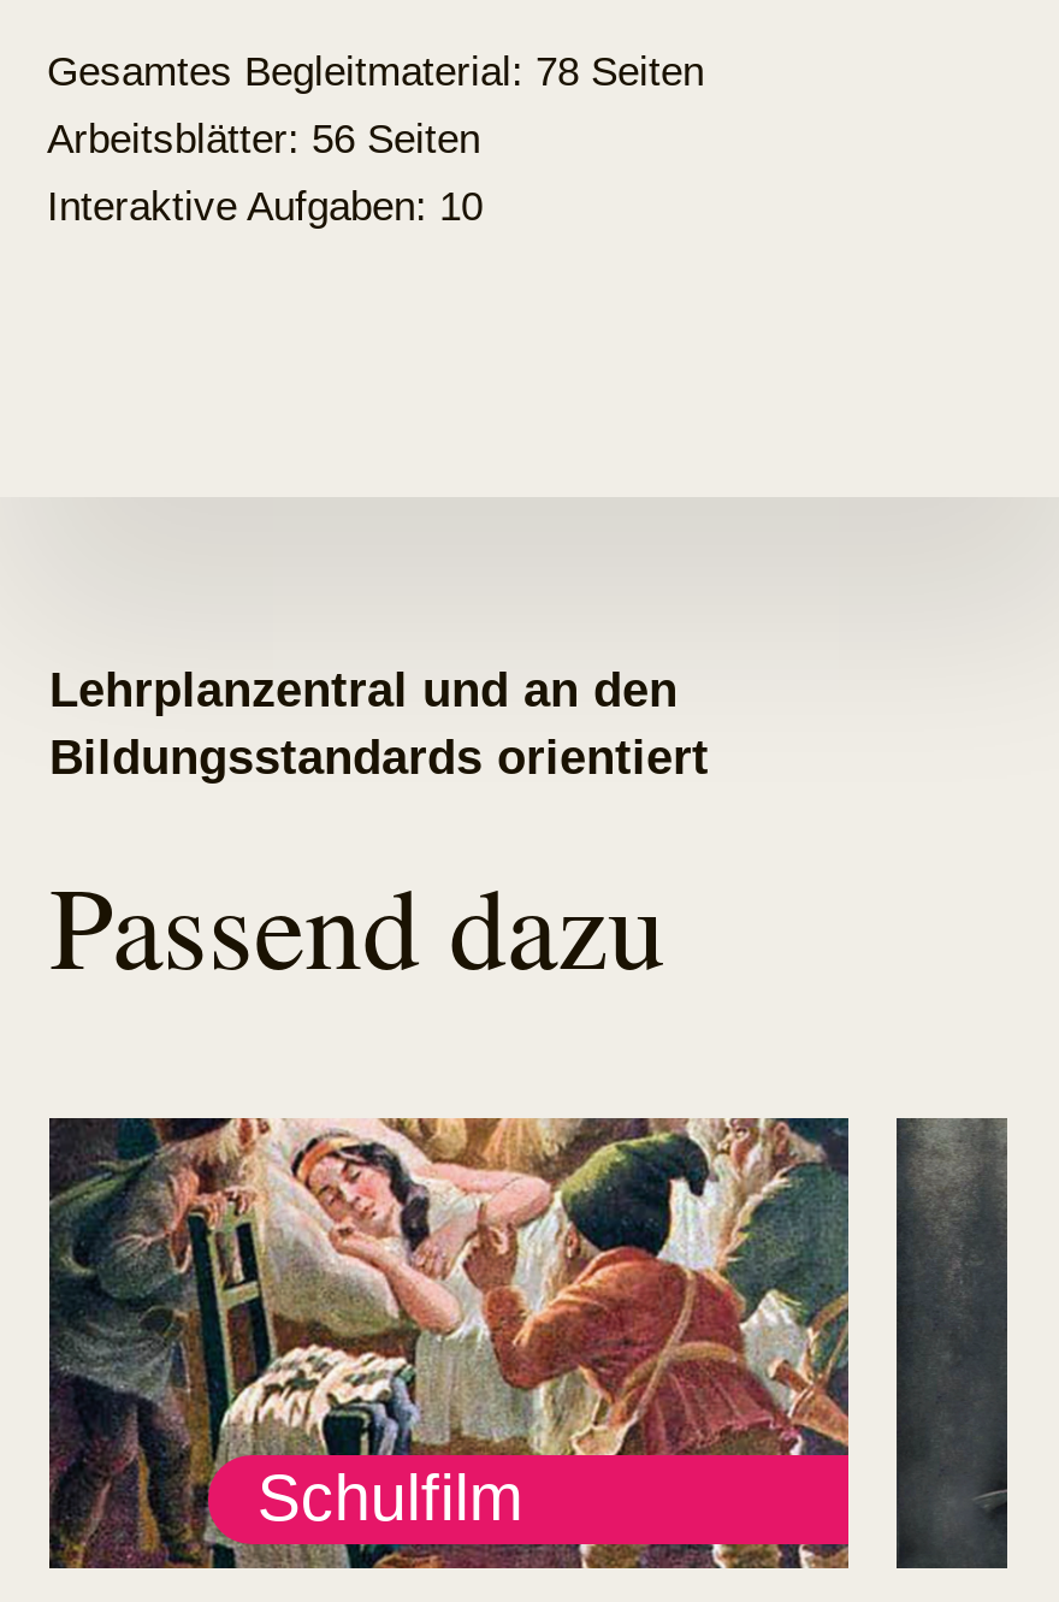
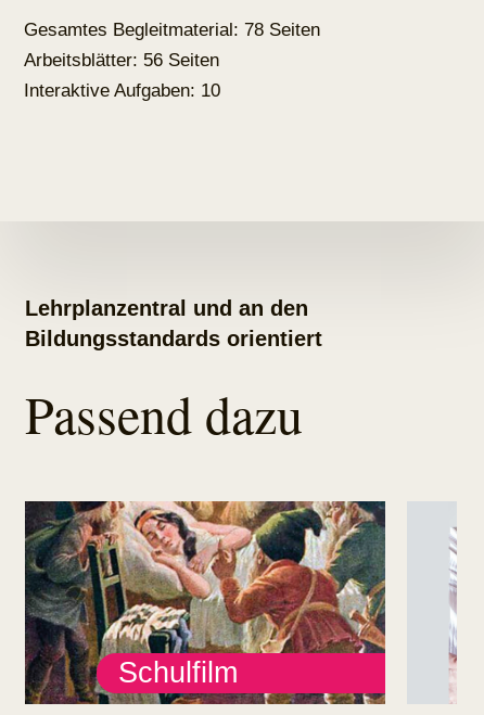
[894,1116,1010,1571] [image] -> [407,501,458,704] [image]

